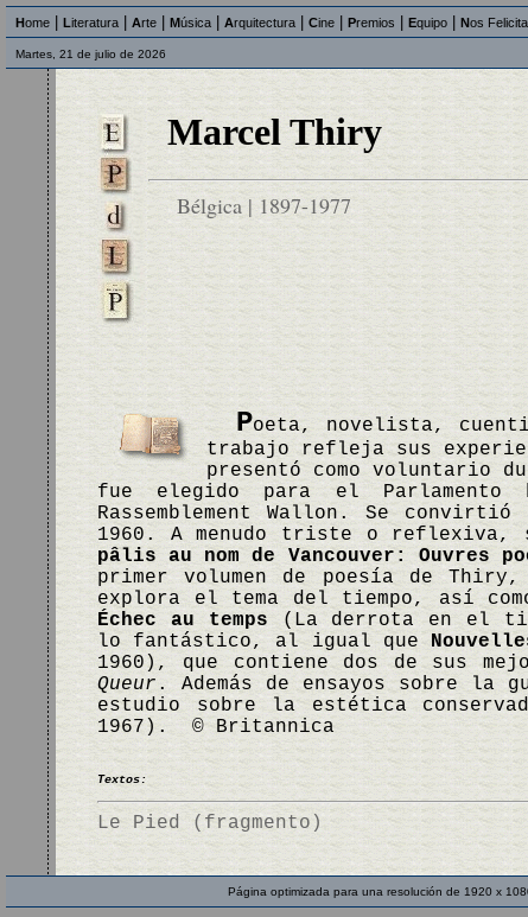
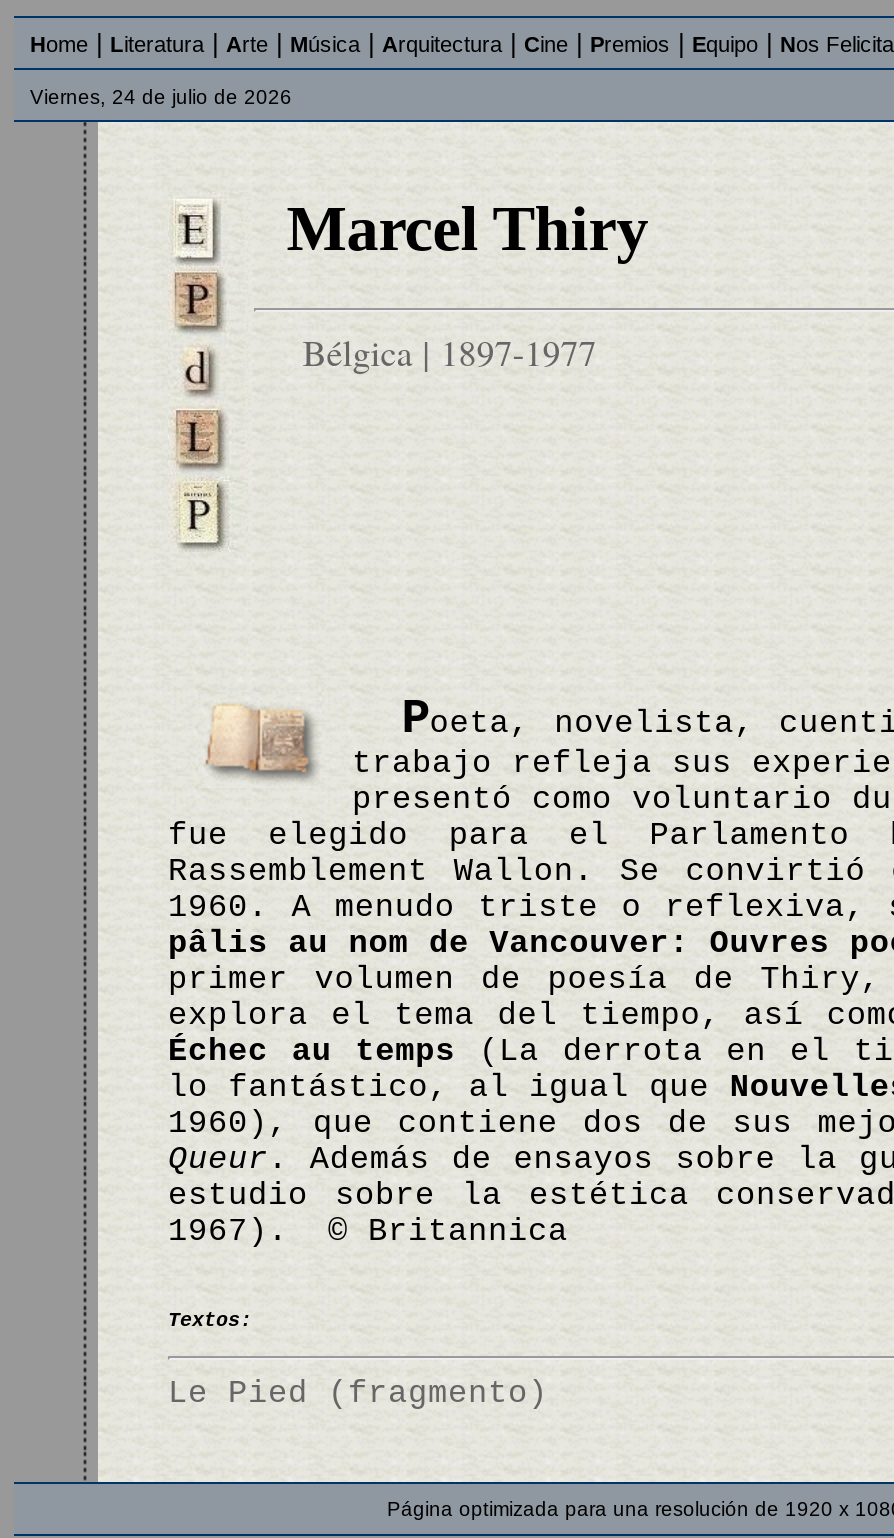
[15,47,166,61] Martes, 21 de julio de 2026 -> [30,86,292,108] Viernes, 24 de julio de 2026

